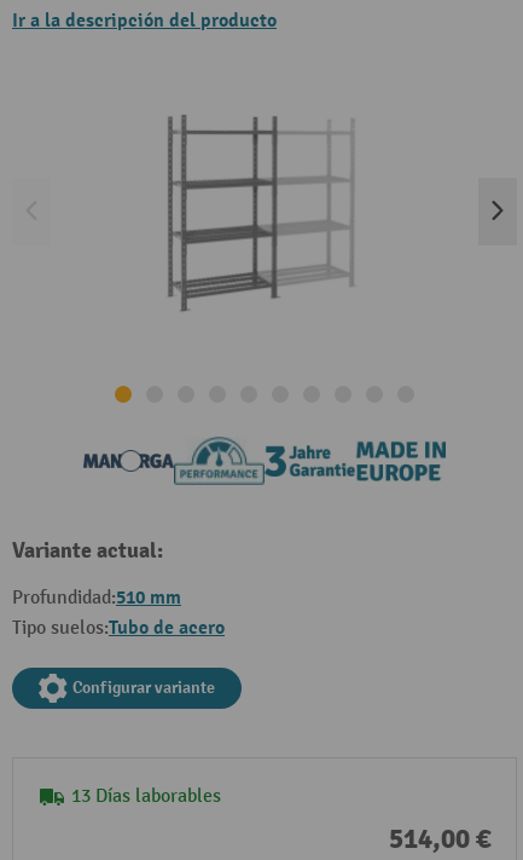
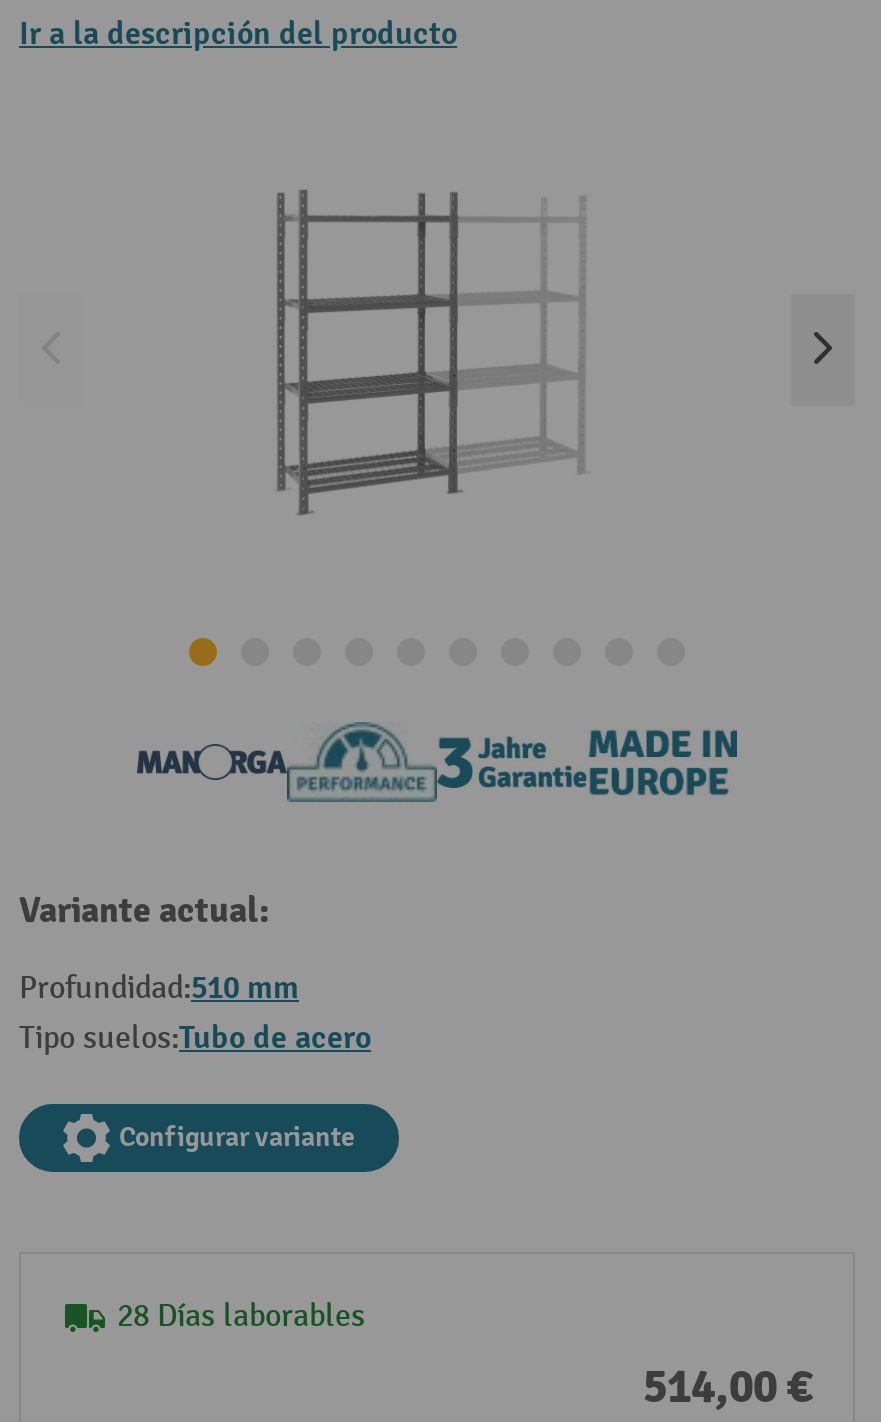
[71,785,221,808] 13 Días laborables -> [117,1298,365,1336] 28 Días laborables

